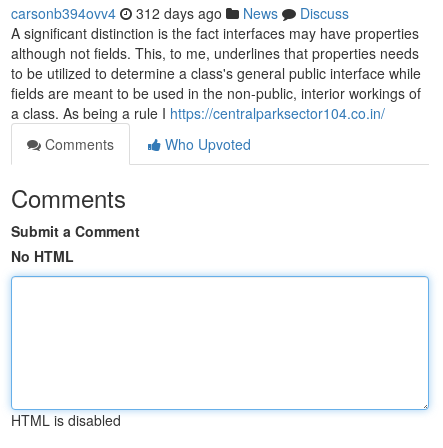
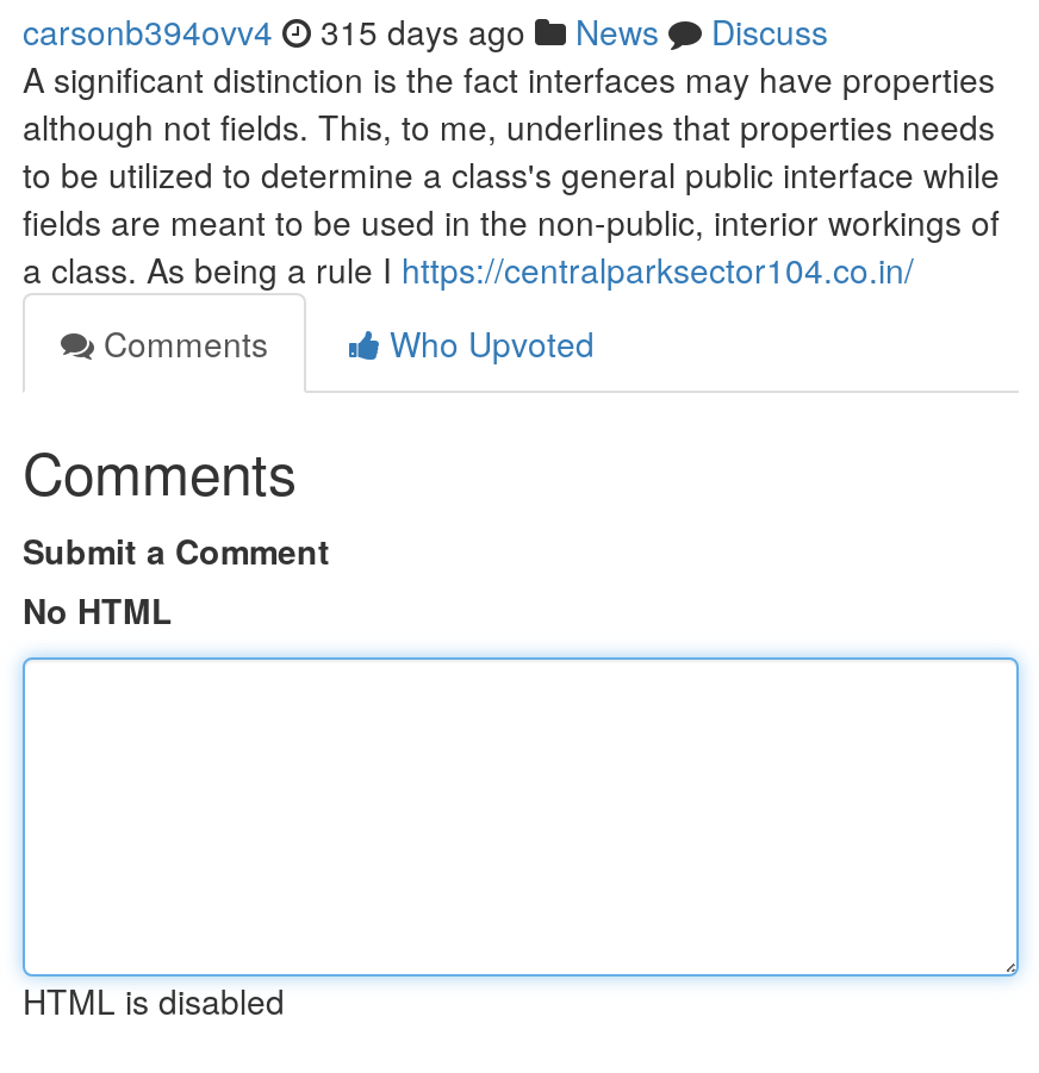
[11,3,349,23] carsonb394ovv4 312 days ago News Discuss -> [23,7,828,55] carsonb394ovv4 315 days ago News Discuss

